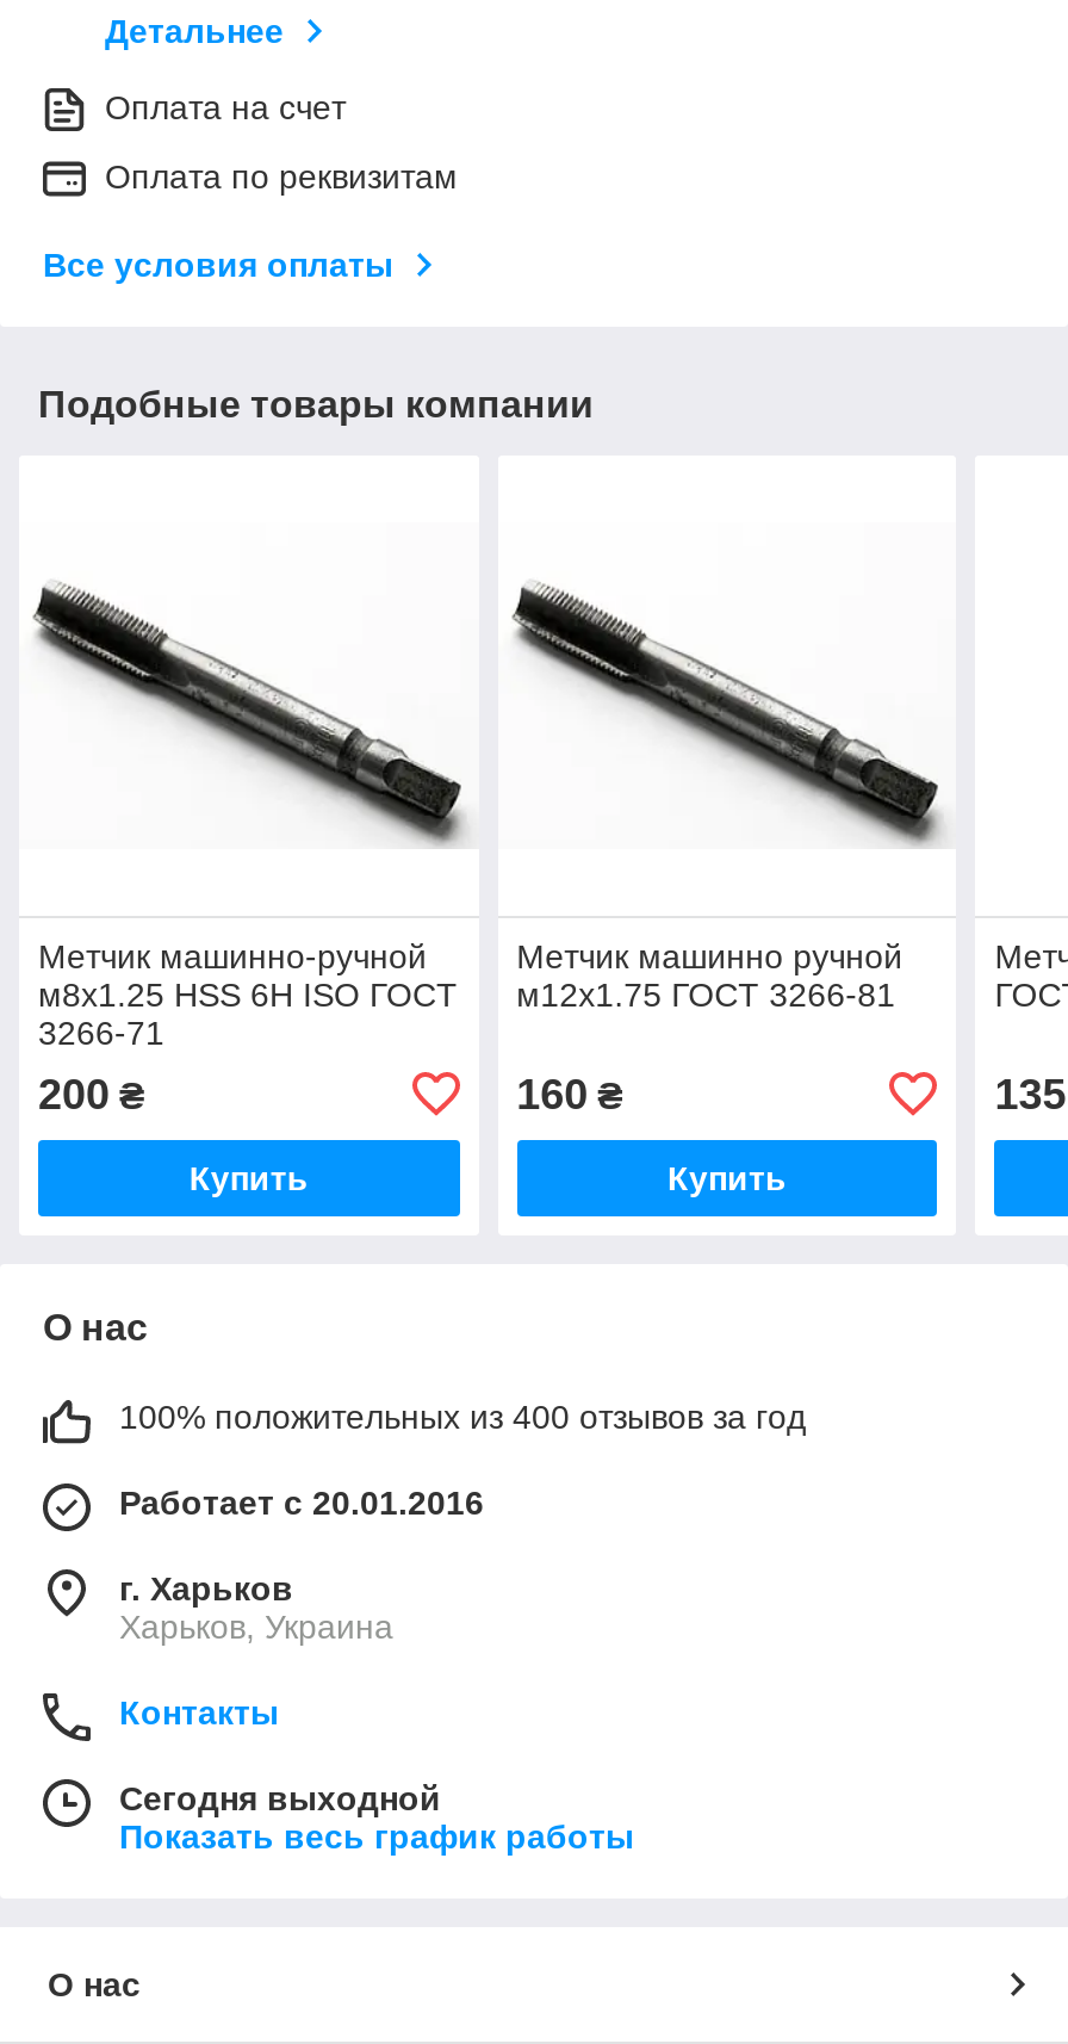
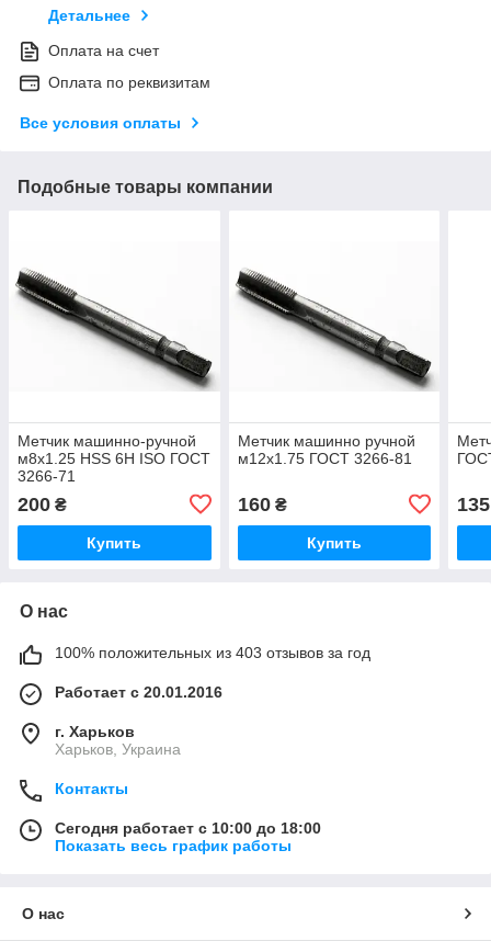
[119,1397,806,1435] 100% положительных из 400 отзывов за год -> [55,644,370,661] 100% положительных из 403 отзывов за год
[119,1779,441,1817] Сегодня выходной -> [55,819,321,837] Сегодня работает с 10:00 до 18:00

